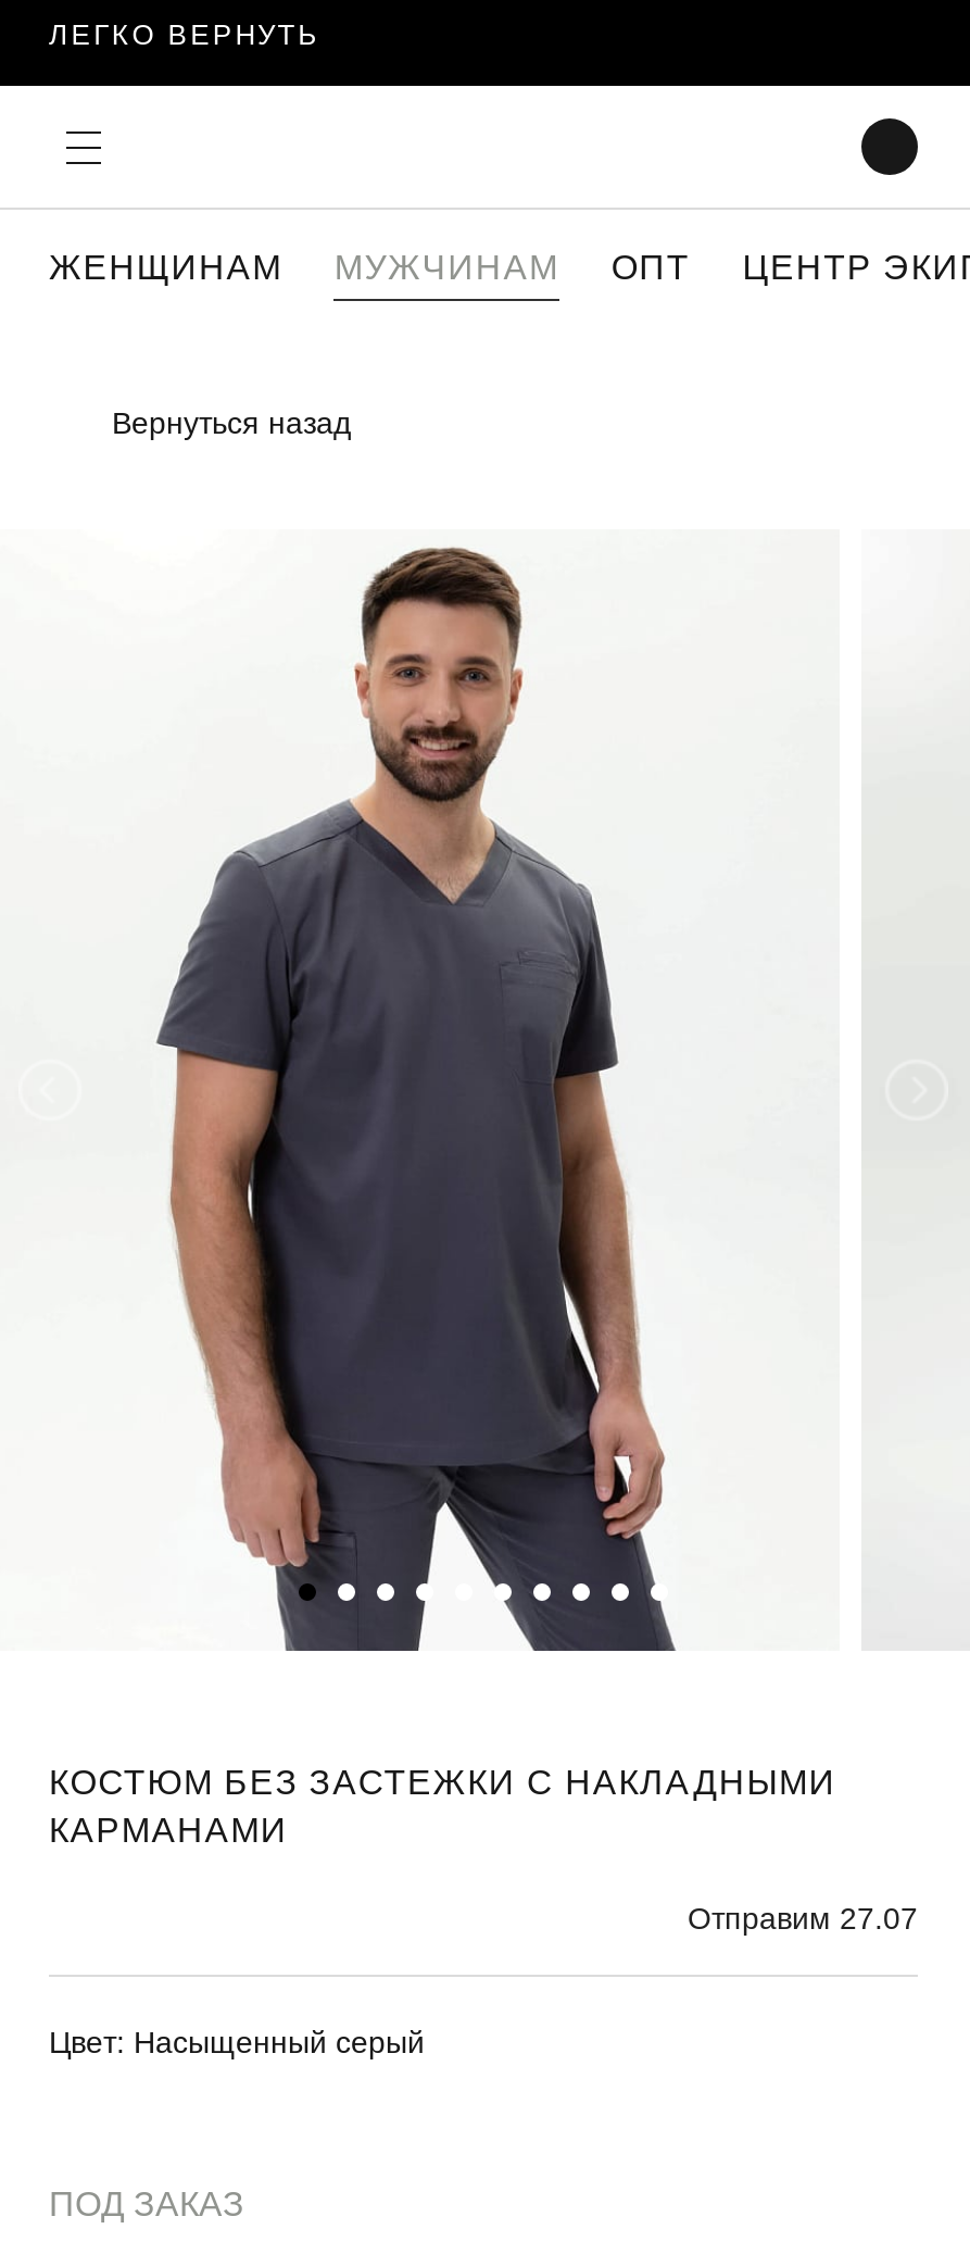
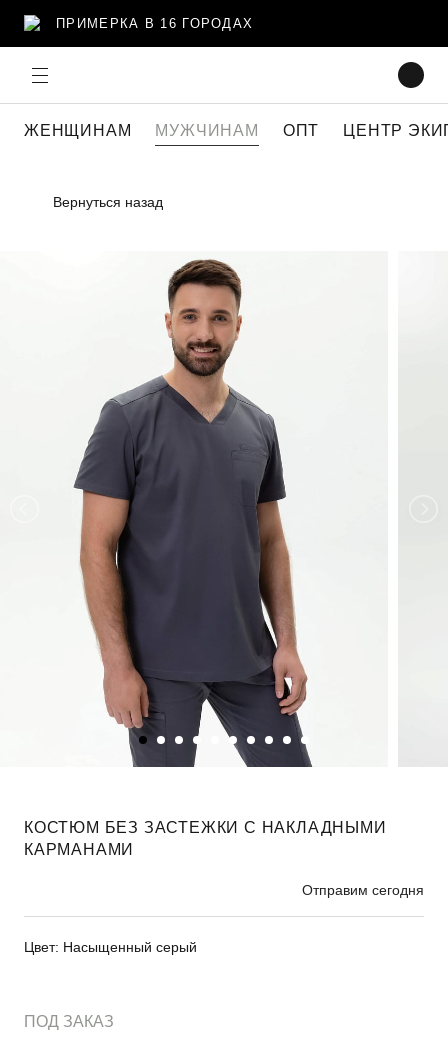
[49,17,320,50] ЛЕГКО ВЕРНУТЬ -> [56,15,253,30] ПРИМЕРКА В 16 ГОРОДАХ
[688,1901,918,1936] Отправим 27.07 -> [302,882,424,898] Отправим сегодня

